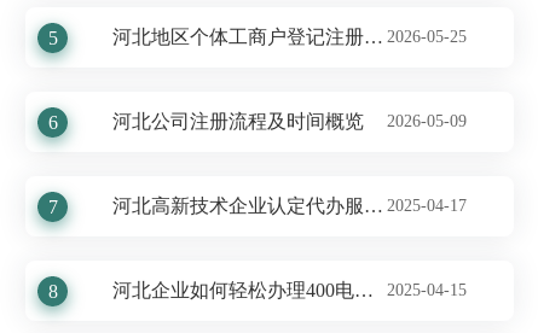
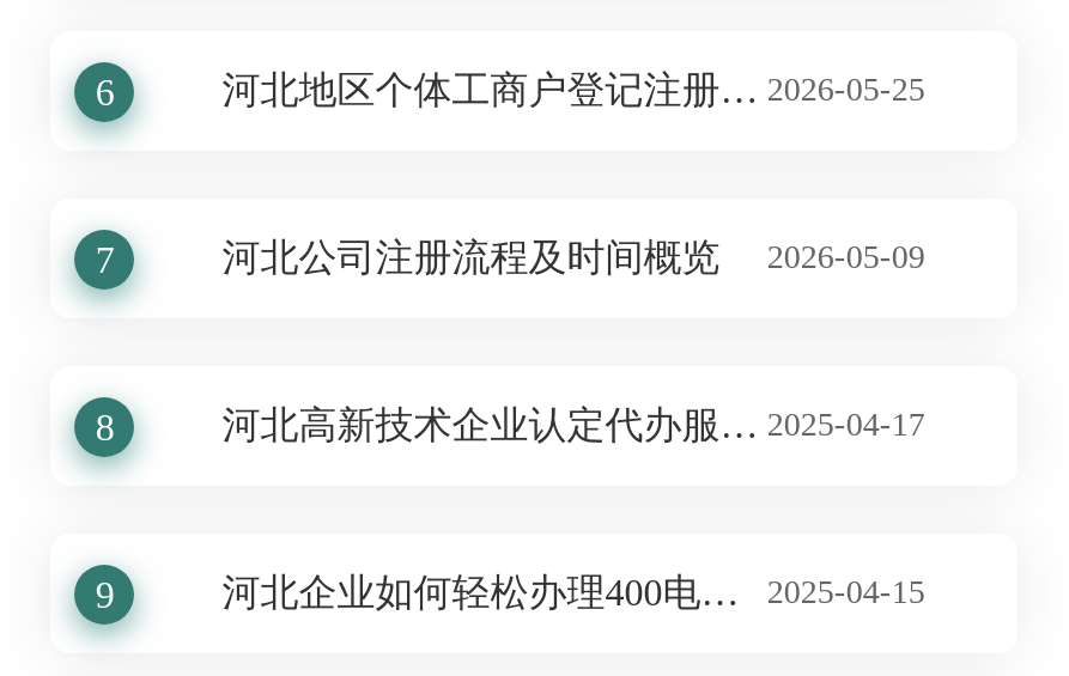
[48,27,58,48] 5 -> [96,71,115,111] 6
[48,112,58,132] 6 -> [96,238,115,279] 7
[48,196,58,217] 7 -> [96,406,115,446] 8
[48,281,58,301] 8 -> [96,573,115,614] 9

